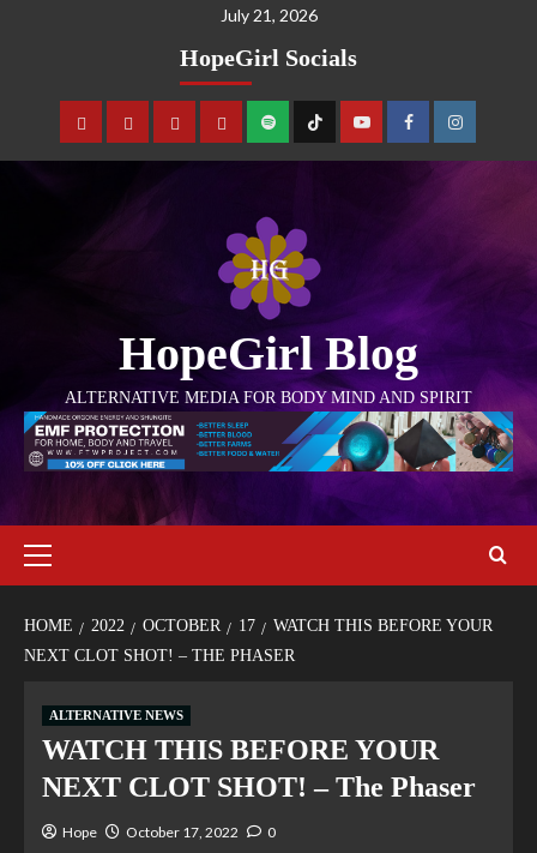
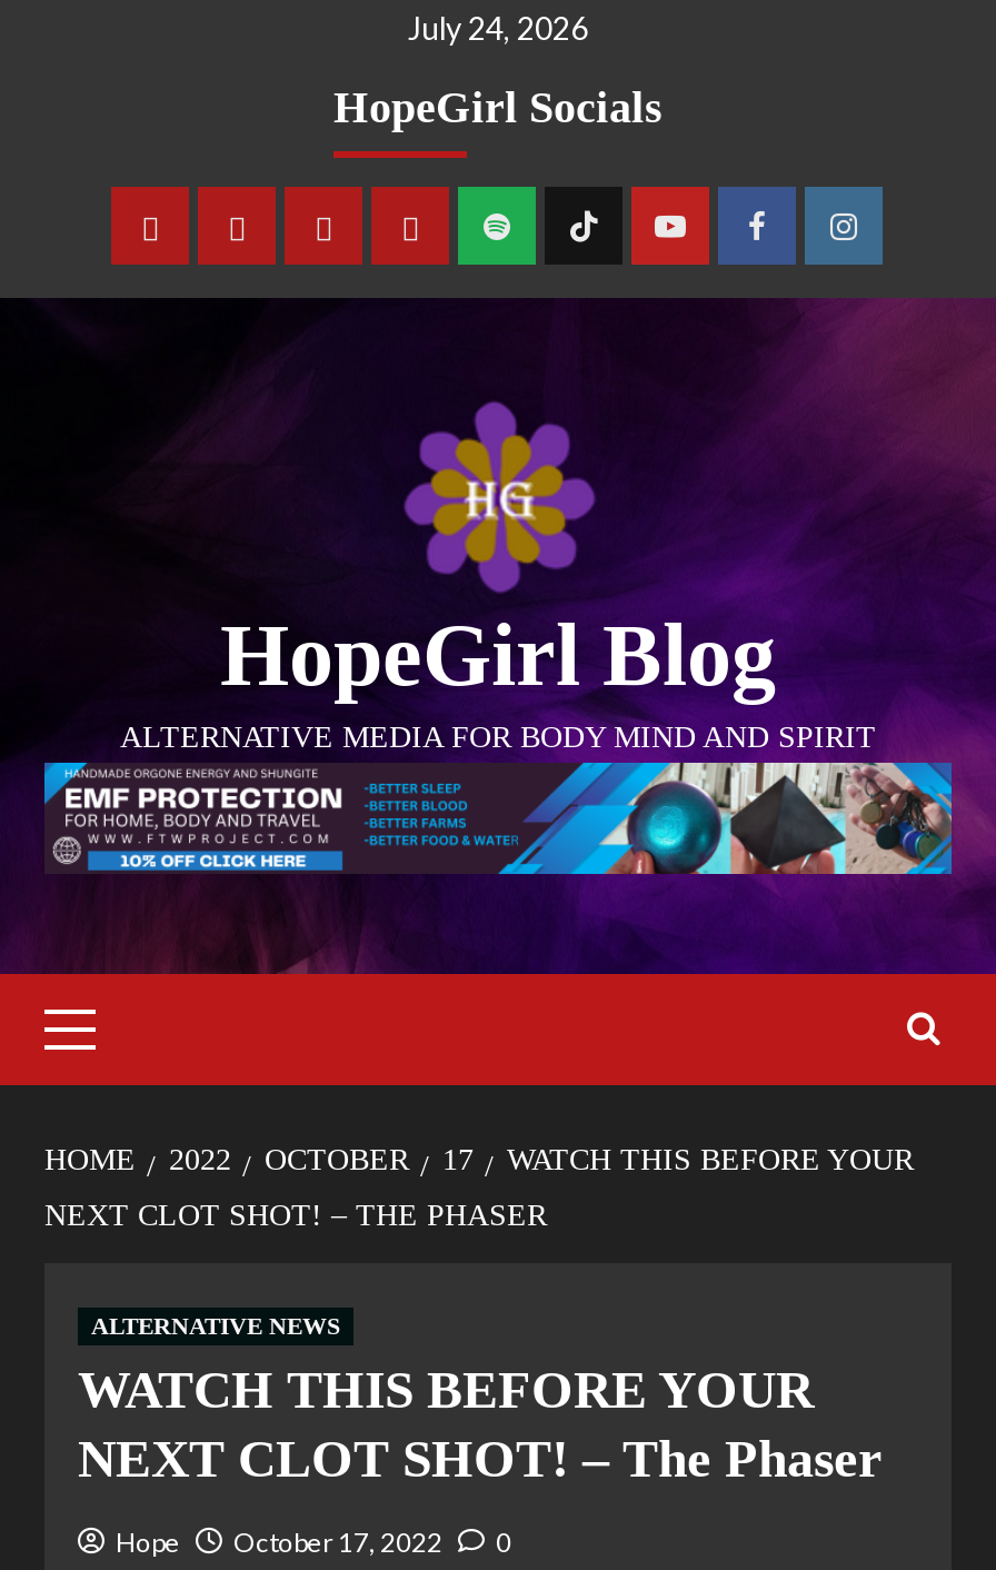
[220,5,317,25] July 21, 2026 -> [408,9,588,47] July 24, 2026

